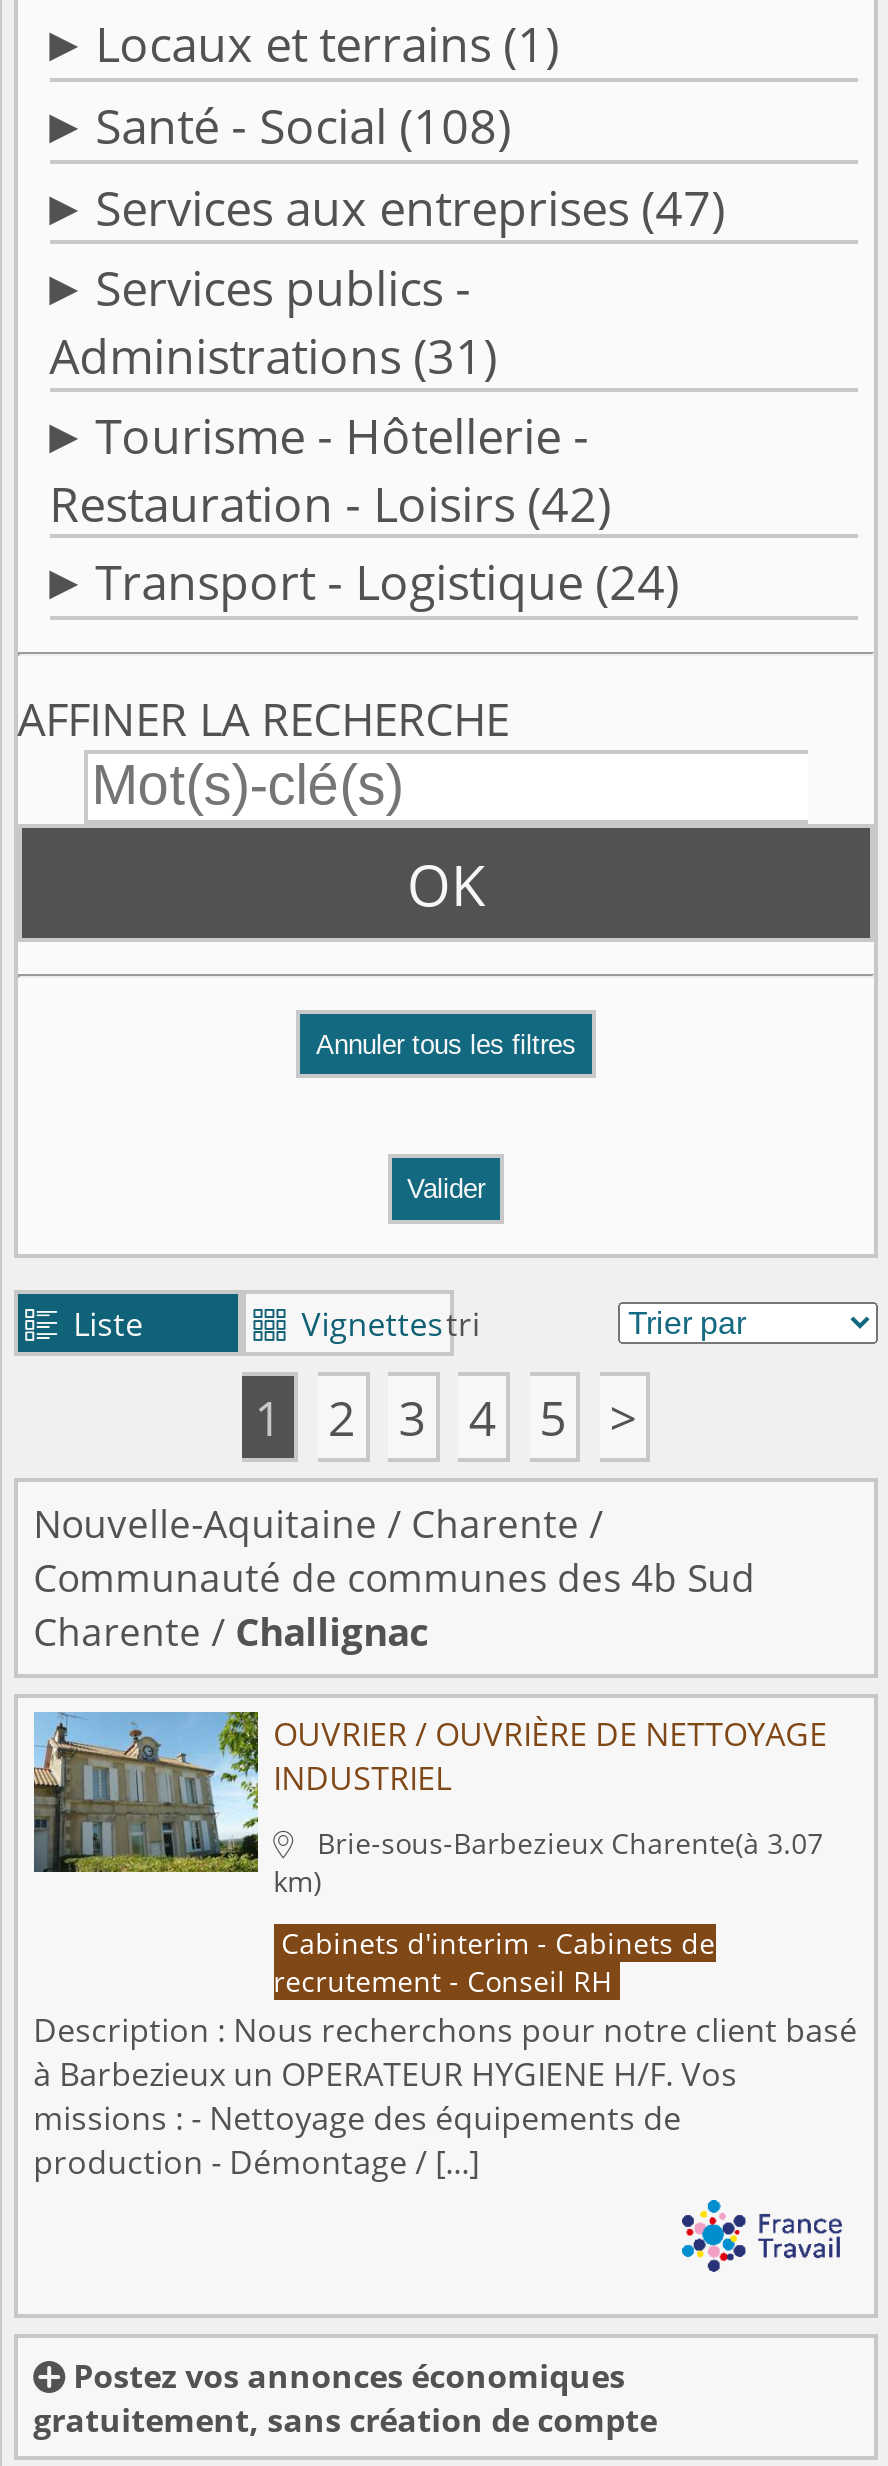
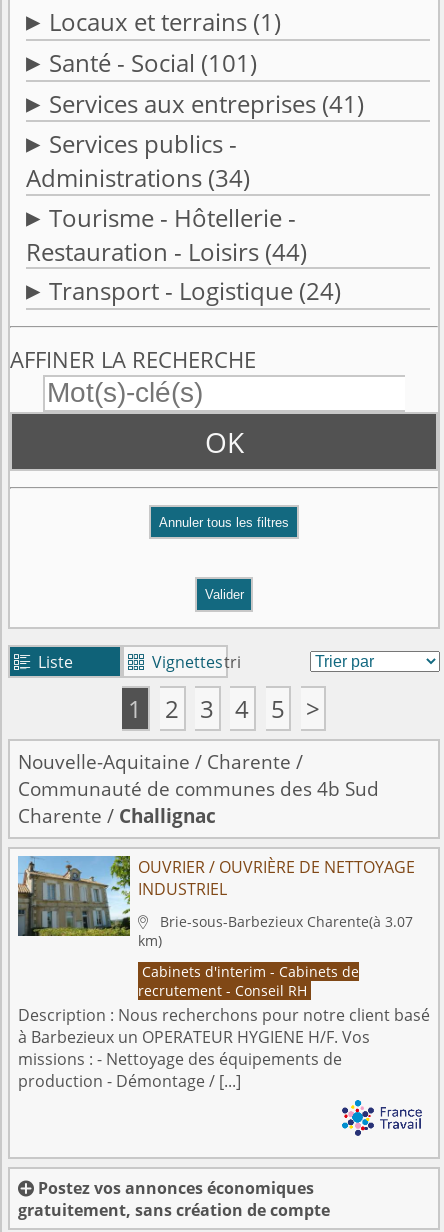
[95,92,511,158] Santé - Social (108) -> [49,46,257,79] Santé - Social (101)
[95,173,725,239] Services aux entreprises (47) -> [49,86,364,119] Services aux entreprises (41)
[49,322,497,388] Administrations (31) -> [26,161,250,194] Administrations (34)
[49,469,611,535] Restauration - Loisirs (42) -> [26,235,307,268] Restauration - Loisirs (44)

